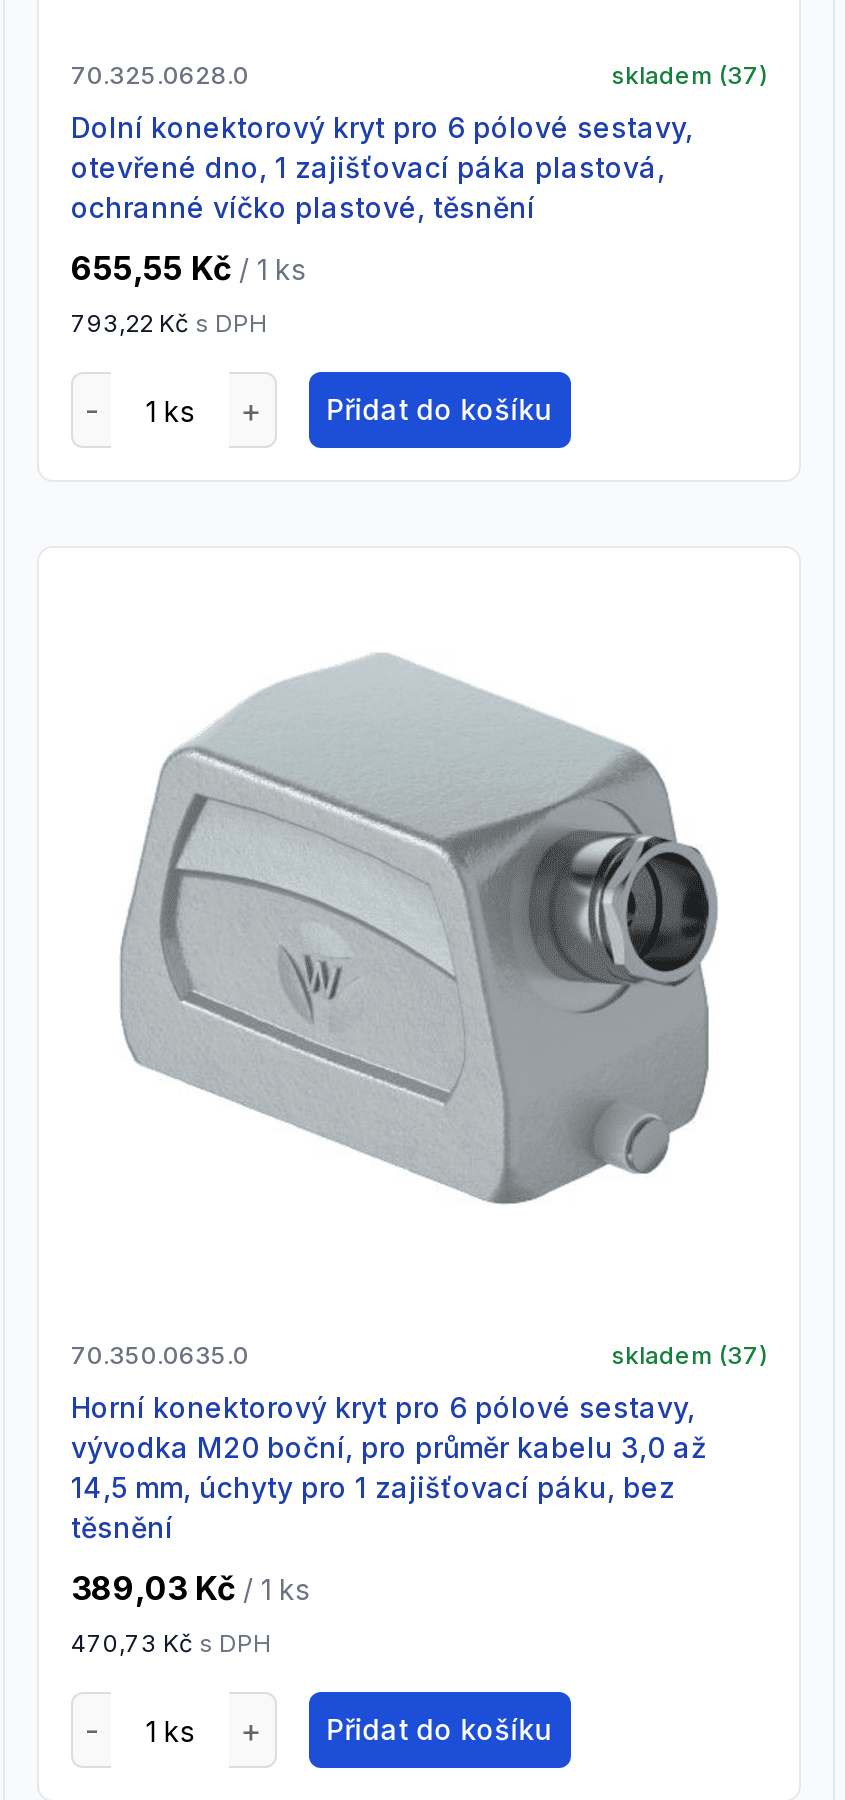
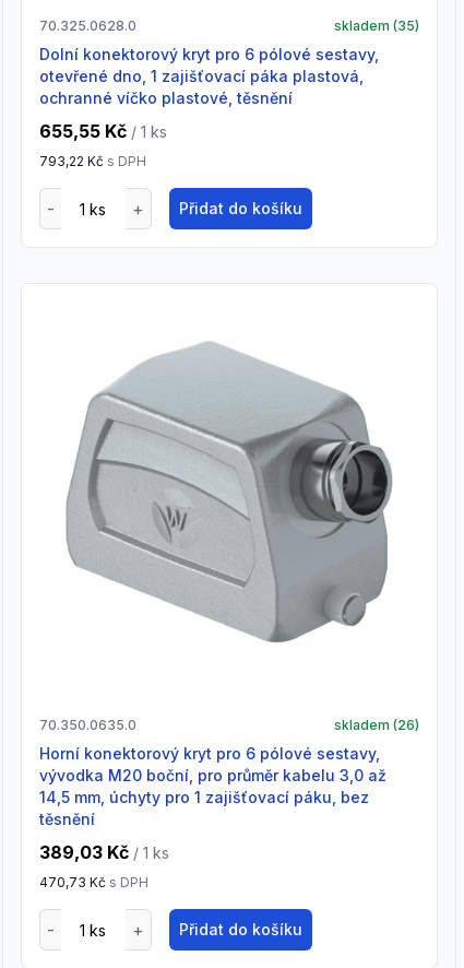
[611,60,767,90] skladem (37) -> [334,17,419,34] skladem (35)
[611,1340,767,1370] skladem (37) -> [334,717,419,733] skladem (26)

